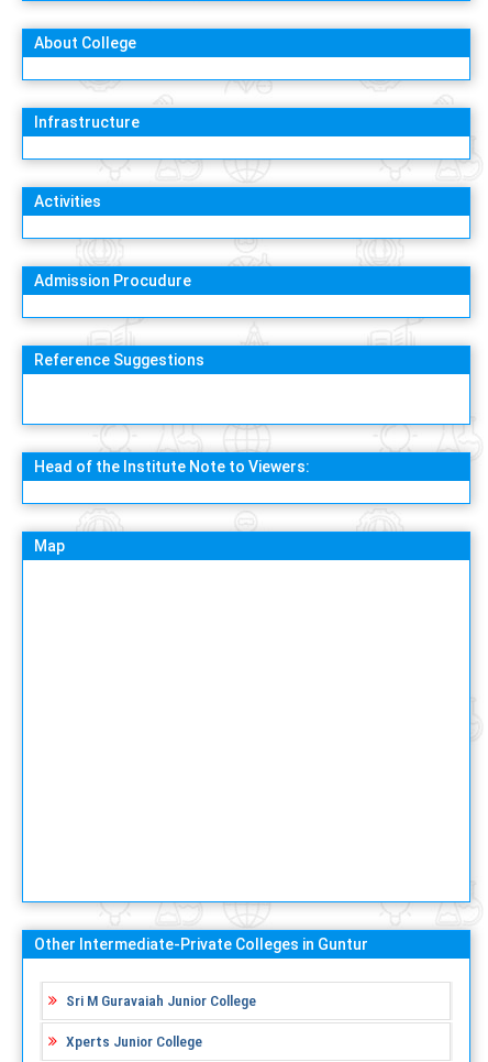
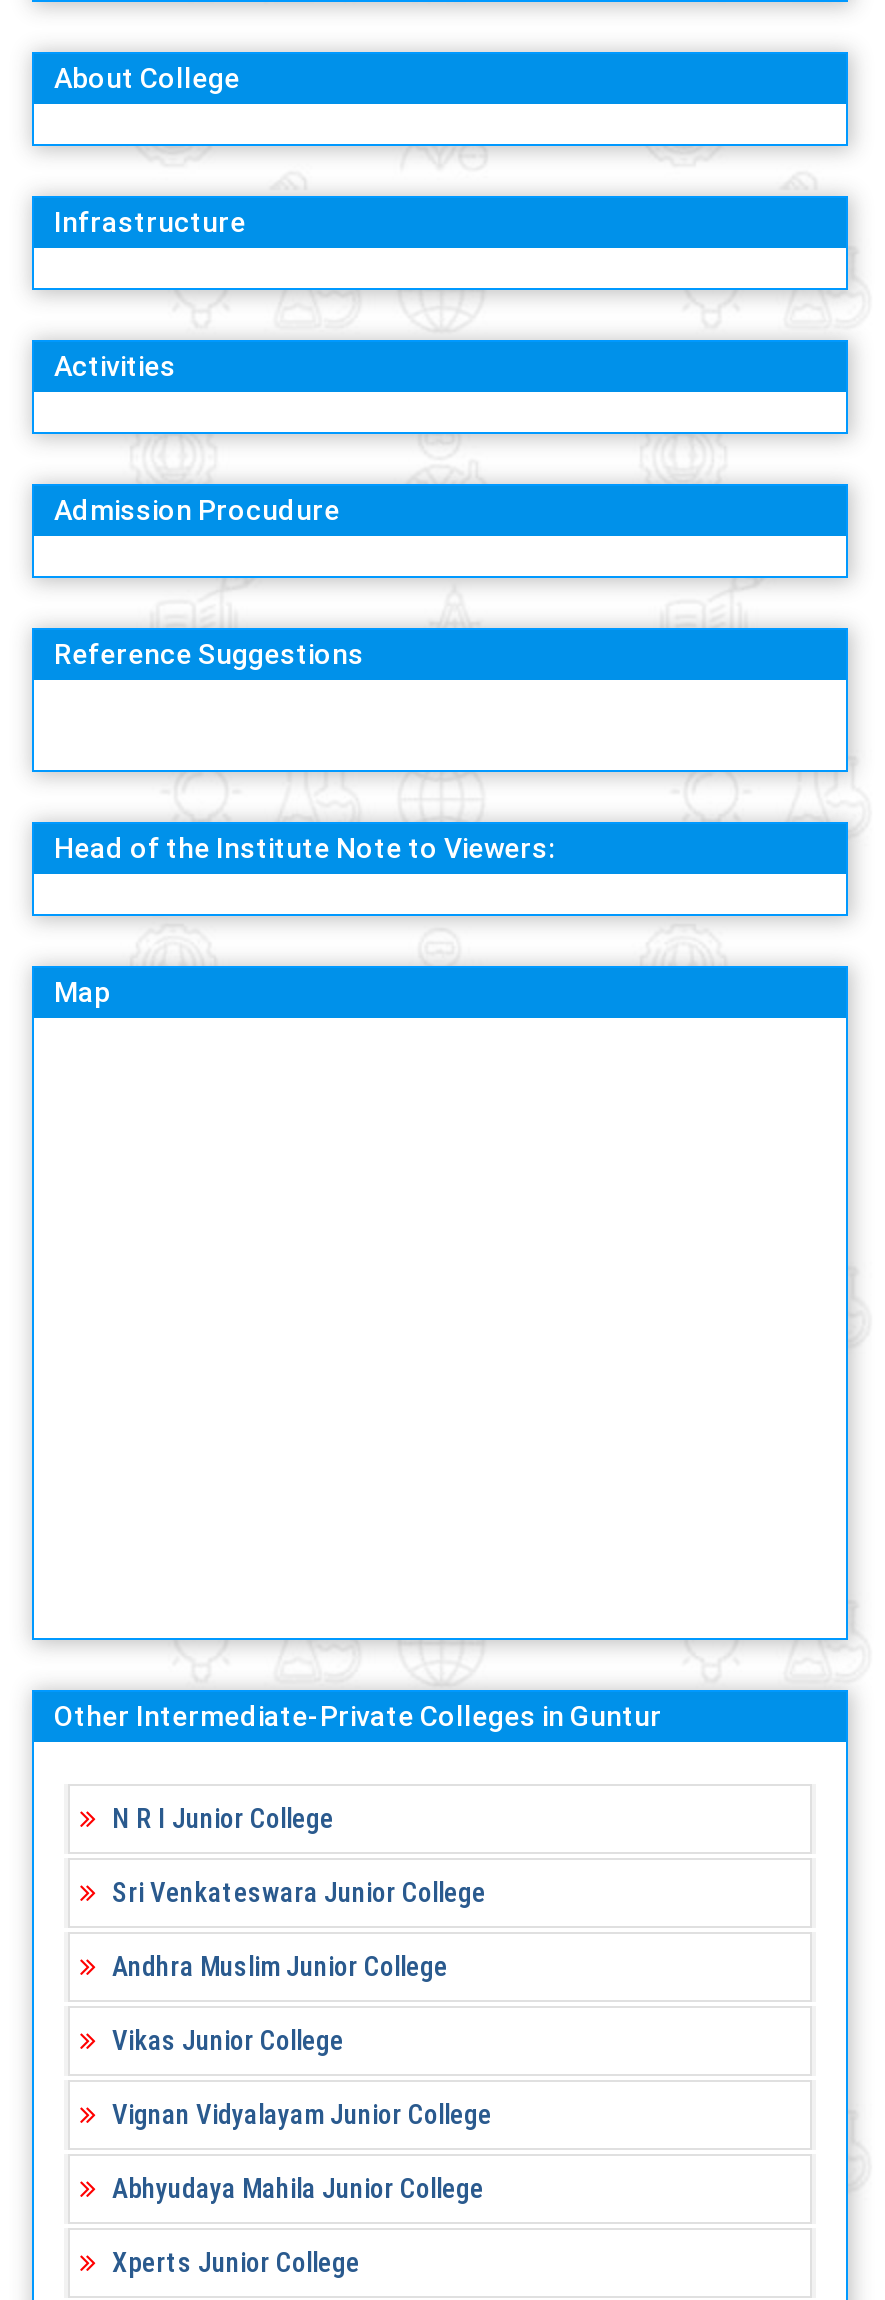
[66,992,256,1009] Sri M Guravaiah Junior College -> [112,1802,492,2204] N R I Junior College | Sri Venkateswara Junior College | Andhra Muslim Junior College | Vikas Junior College | Vignan Vidyalayam Junior College | Abhyudaya Mahila Junior College

